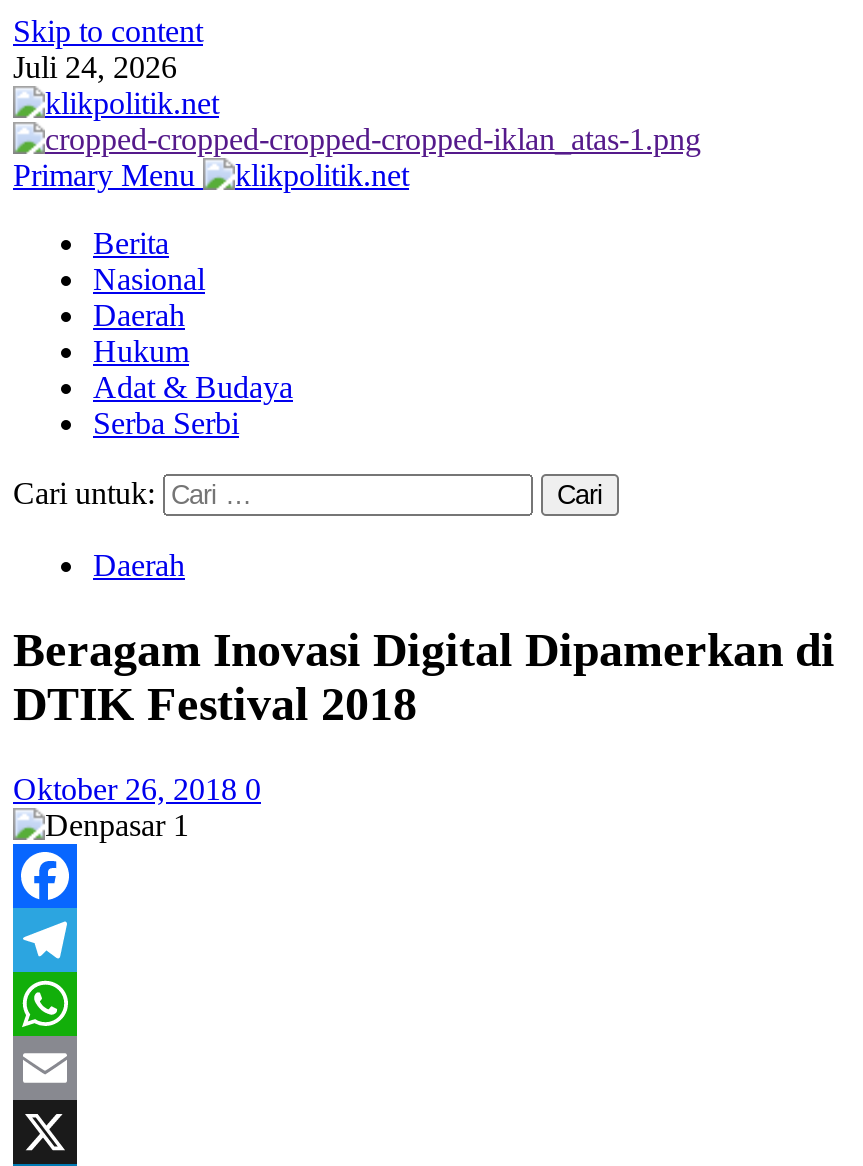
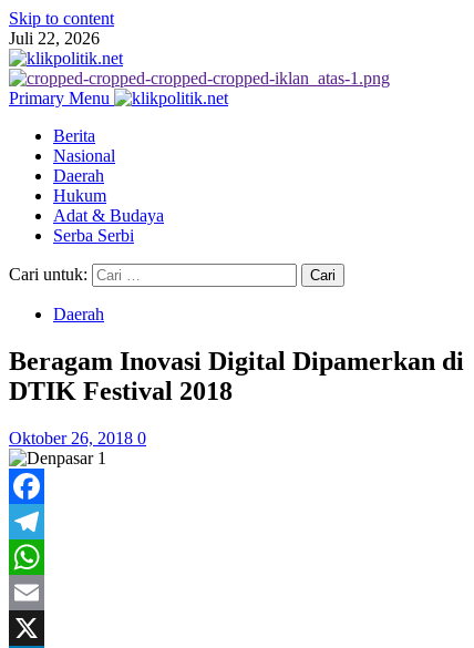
[13,50,177,84] Juli 24, 2026 -> [9,29,100,48] Juli 22, 2026

